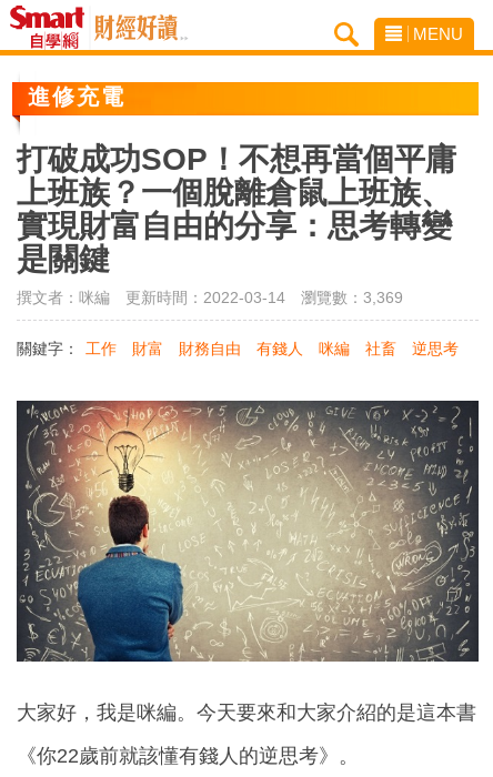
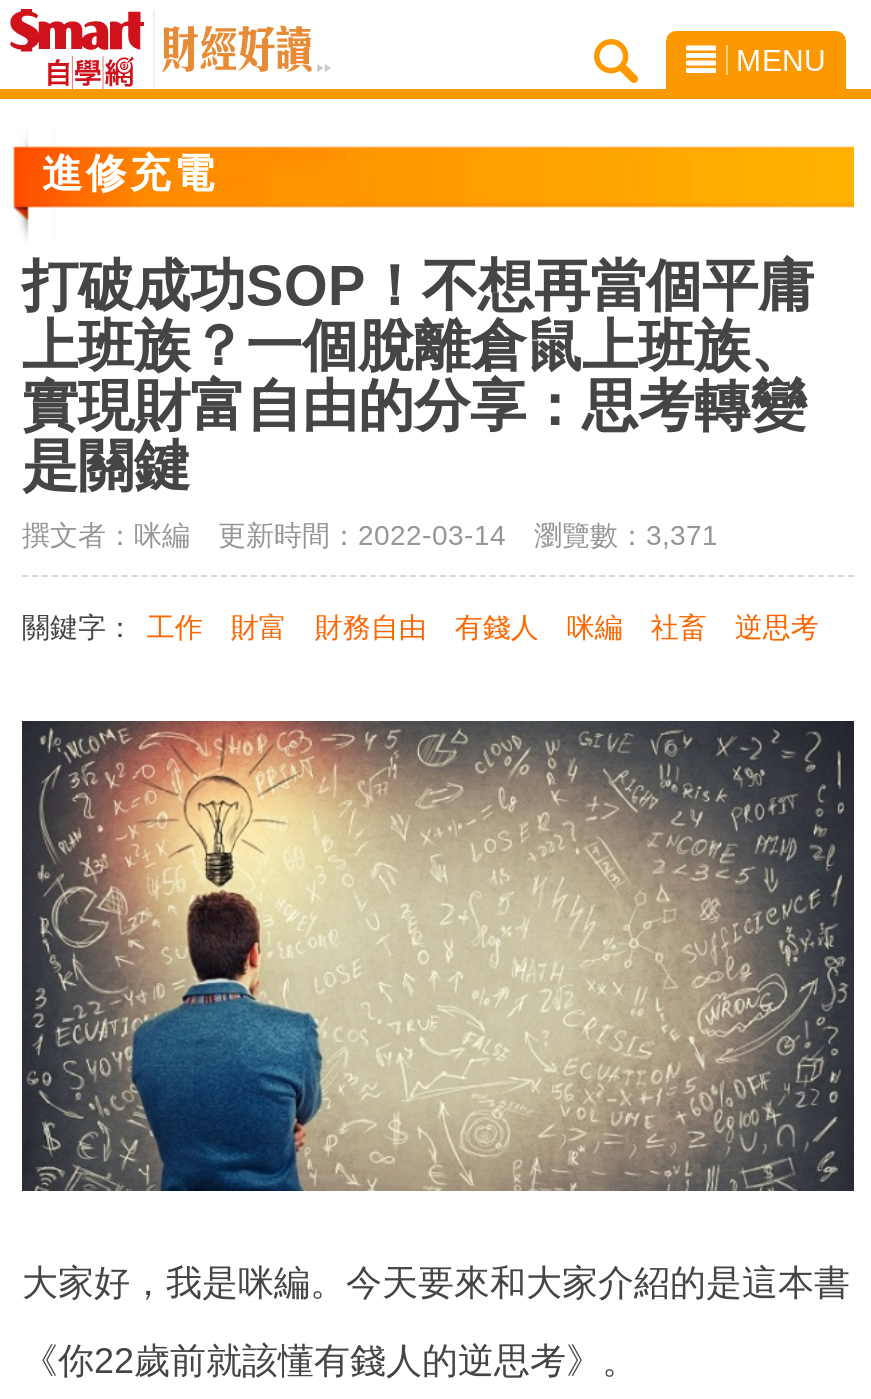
[17,289,403,306] 撰文者：咪編 更新時間：2022-03-14 瀏覽數：3,369 -> [22,519,718,551] 撰文者：咪編 更新時間：2022-03-14 瀏覽數：3,371

